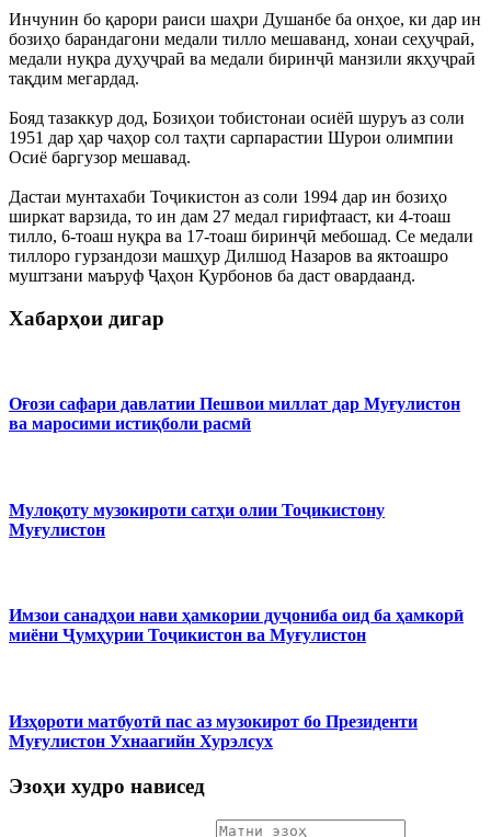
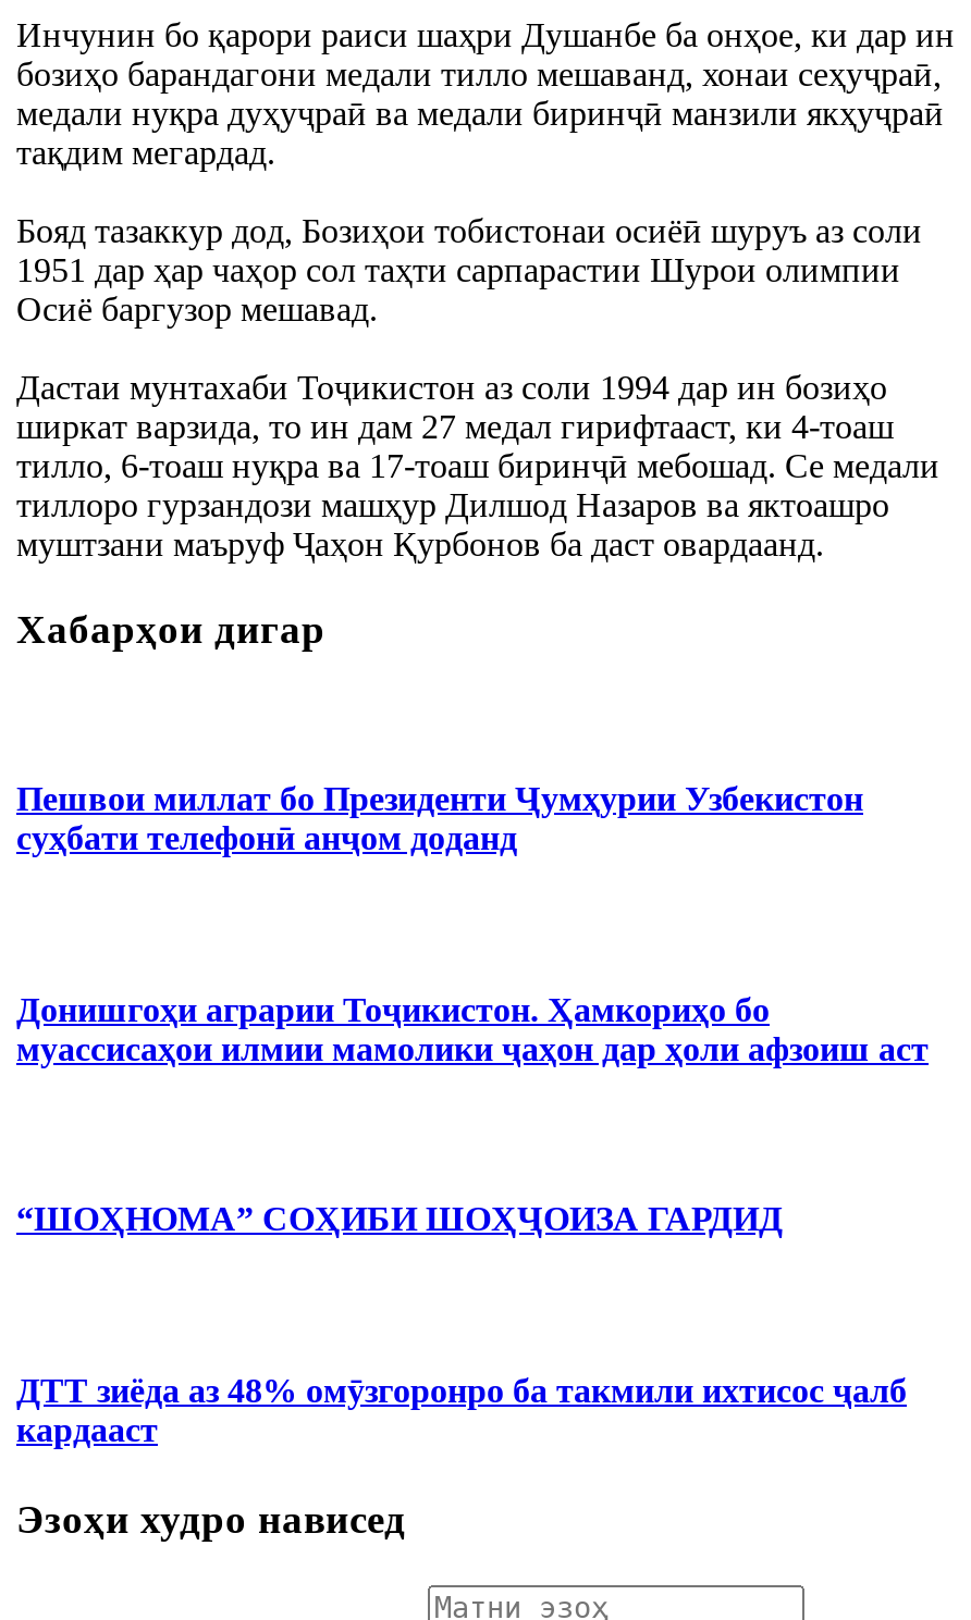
[9,395,460,433] Оғози сафари давлатии Пешвои миллат дар Муғулистон | ва маросими истиқболи расмӣ -> [16,780,863,856] Пешвои миллат бо Президенти Ҷумҳурии Узбекистон | суҳбати телефонӣ анҷом доданд
[9,500,385,539] Мулоқоту музокироти сатҳи олии Тоҷикистону | Муғулистон -> [16,990,929,1067] Донишгоҳи аграрии Тоҷикистон. Ҳамкориҳо бо | муассисаҳои илмии мамолики ҷаҳон дар ҳоли афзоиш аст
[9,606,464,644] Имзои санадҳои нави ҳамкории дуҷониба оид ба ҳамкорӣ | миёни Ҷумҳурии Тоҷикистон ва Муғулистон -> [16,1200,783,1237] “ШОҲНОМА” СОҲИБИ ШОҲҶОИЗА ГАРДИД
[9,712,418,750] Изҳороти матбуотӣ пас аз музокирот бо Президенти | Муғулистон Ухнаагийн Хурэлсух -> [16,1371,907,1447] ДТТ зиёда аз 48% омӯзгоронро ба такмили ихтисос ҷалб | кардааст

